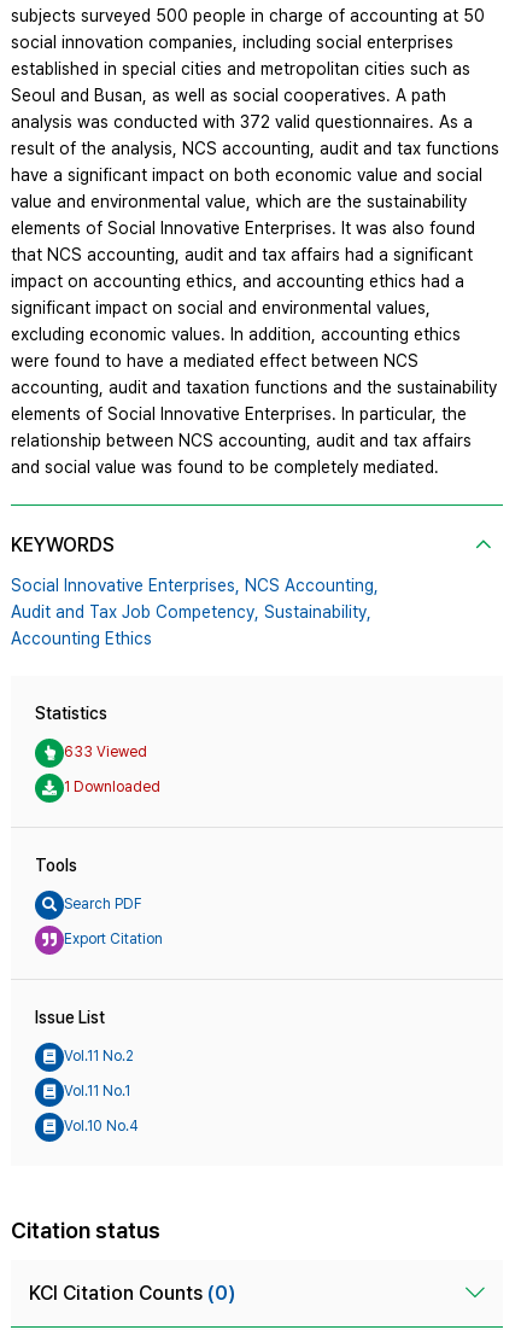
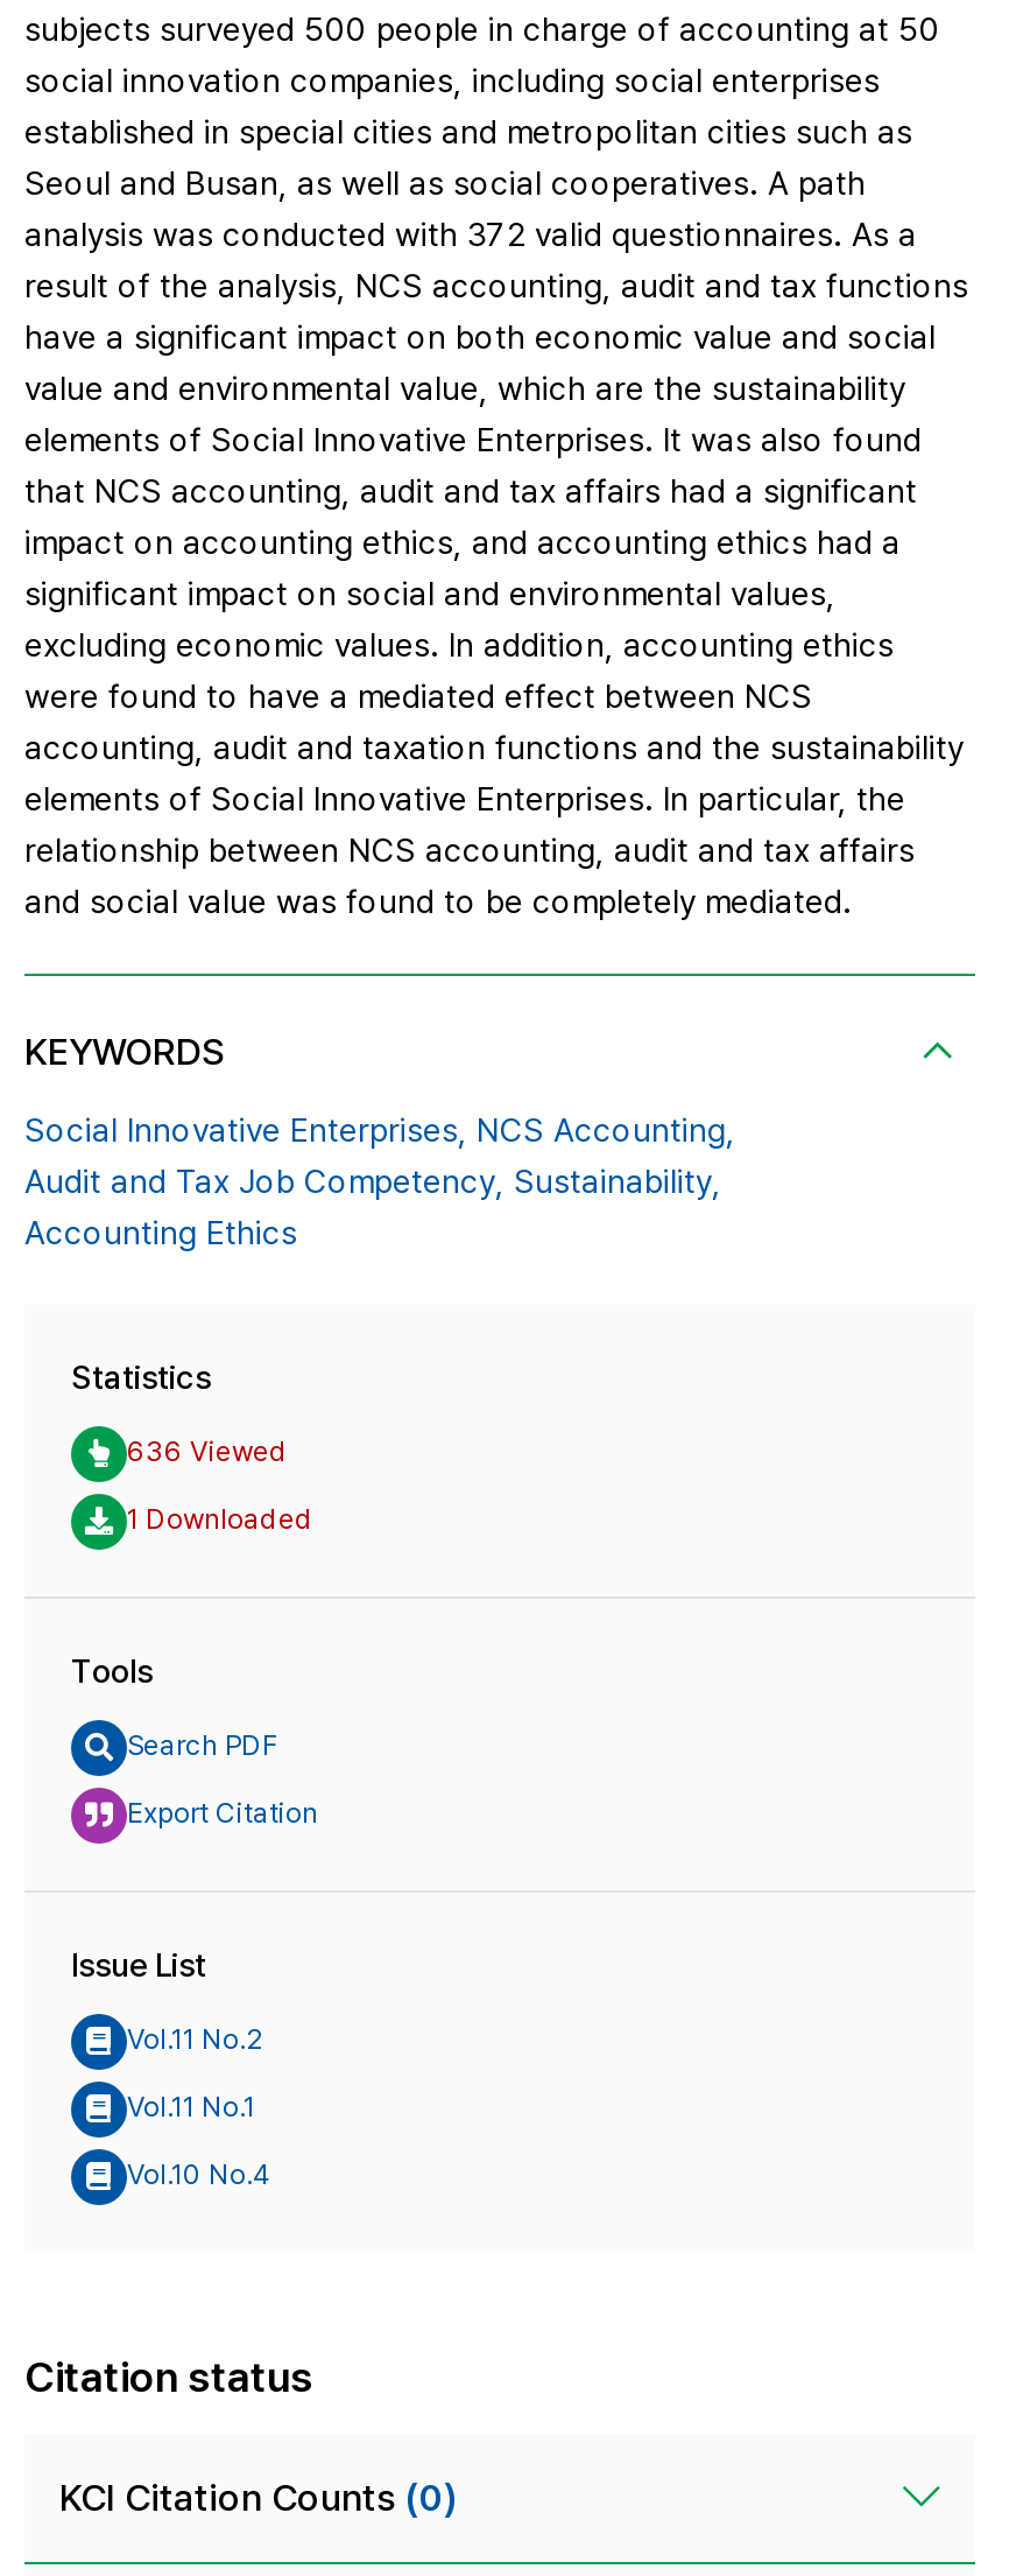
[64,744,147,760] 633 Viewed -> [127,1436,288,1468] 636 Viewed

